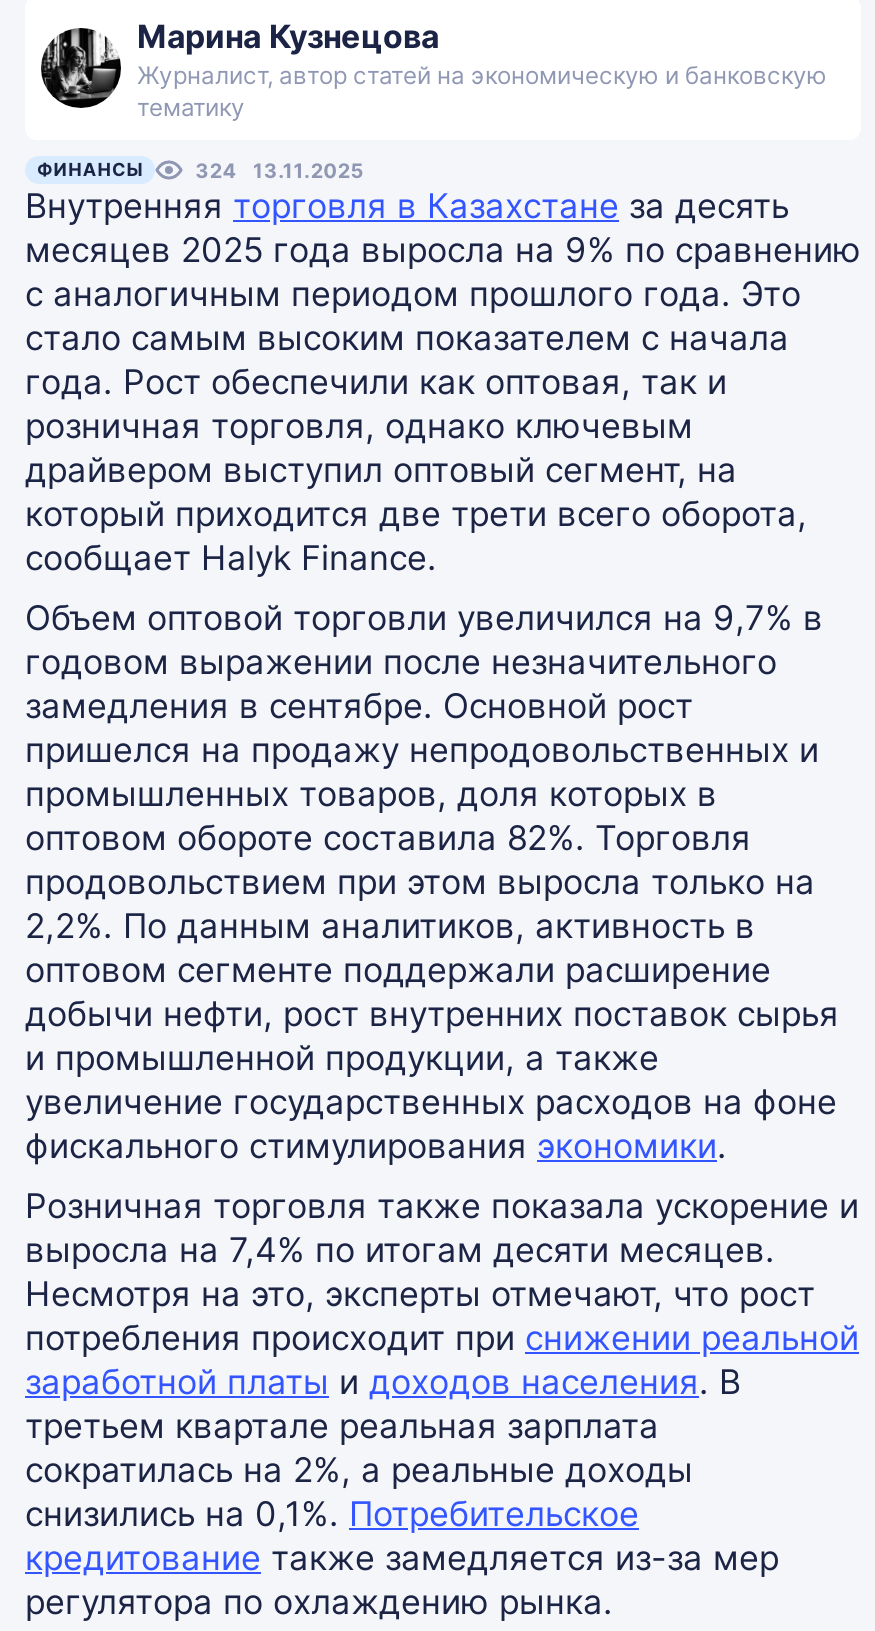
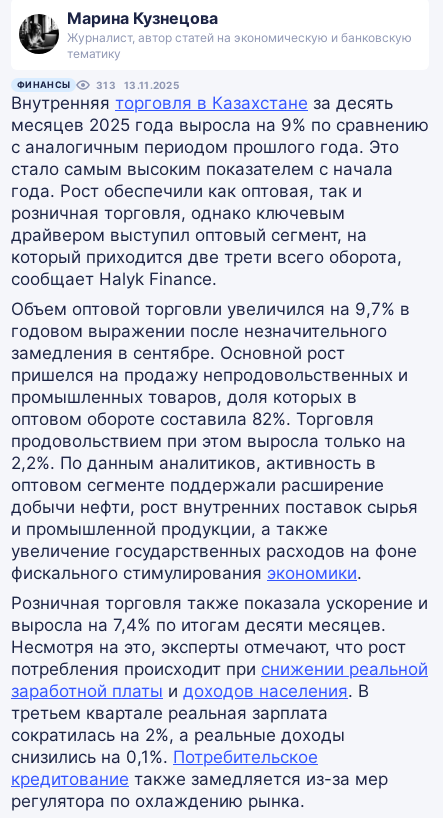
[195,158,363,182] 324 13.11.2025 -> [96,79,179,91] 313 13.11.2025

